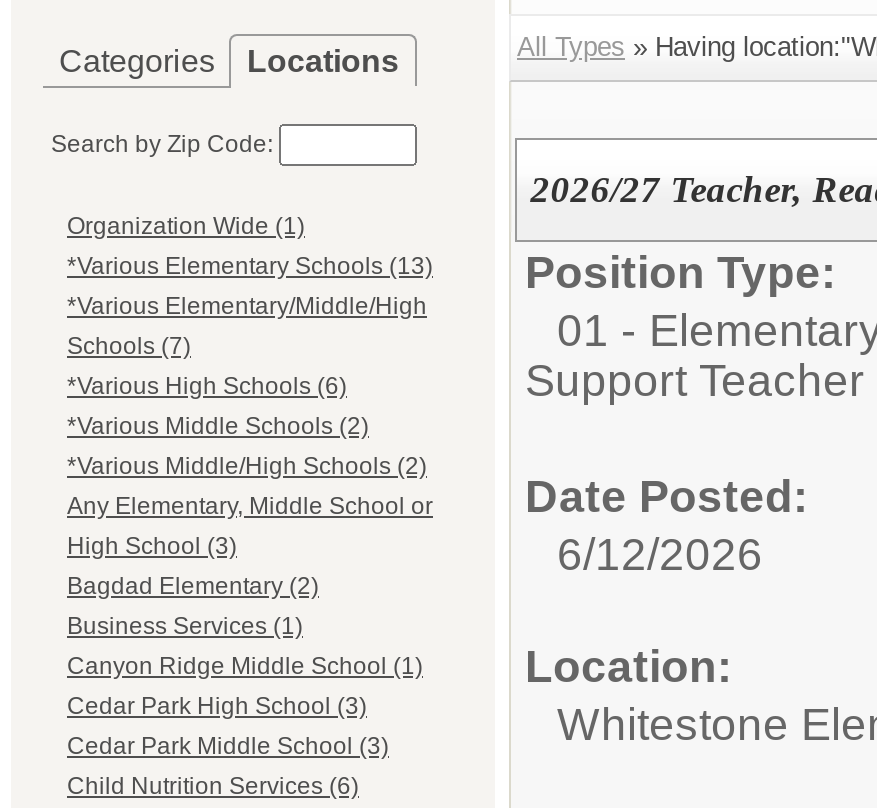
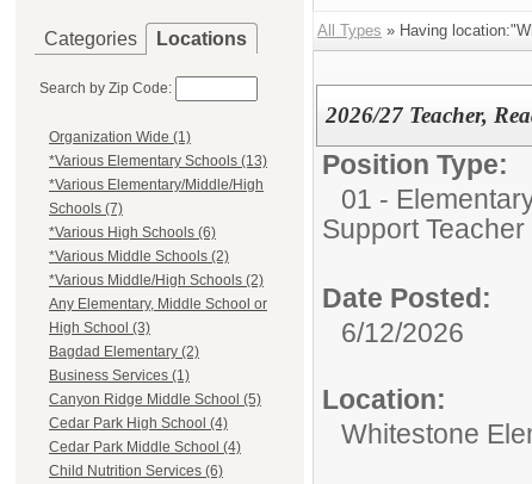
[67,653,423,681] Canyon Ridge Middle School (1) -> [49,391,261,408] Canyon Ridge Middle School (5)
[67,693,367,721] Cedar Park High School (3) -> [49,415,228,432] Cedar Park High School (4)
[67,733,389,761] Cedar Park Middle School (3) -> [49,439,241,456] Cedar Park Middle School (4)

